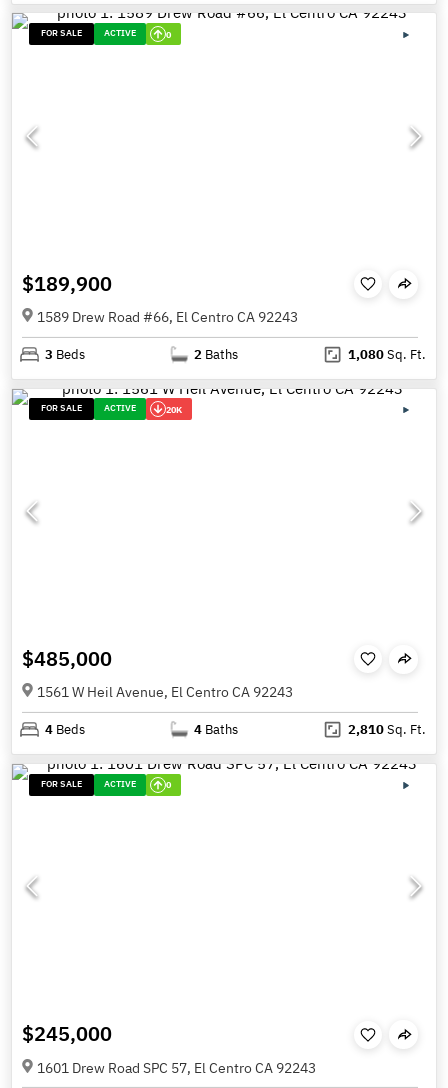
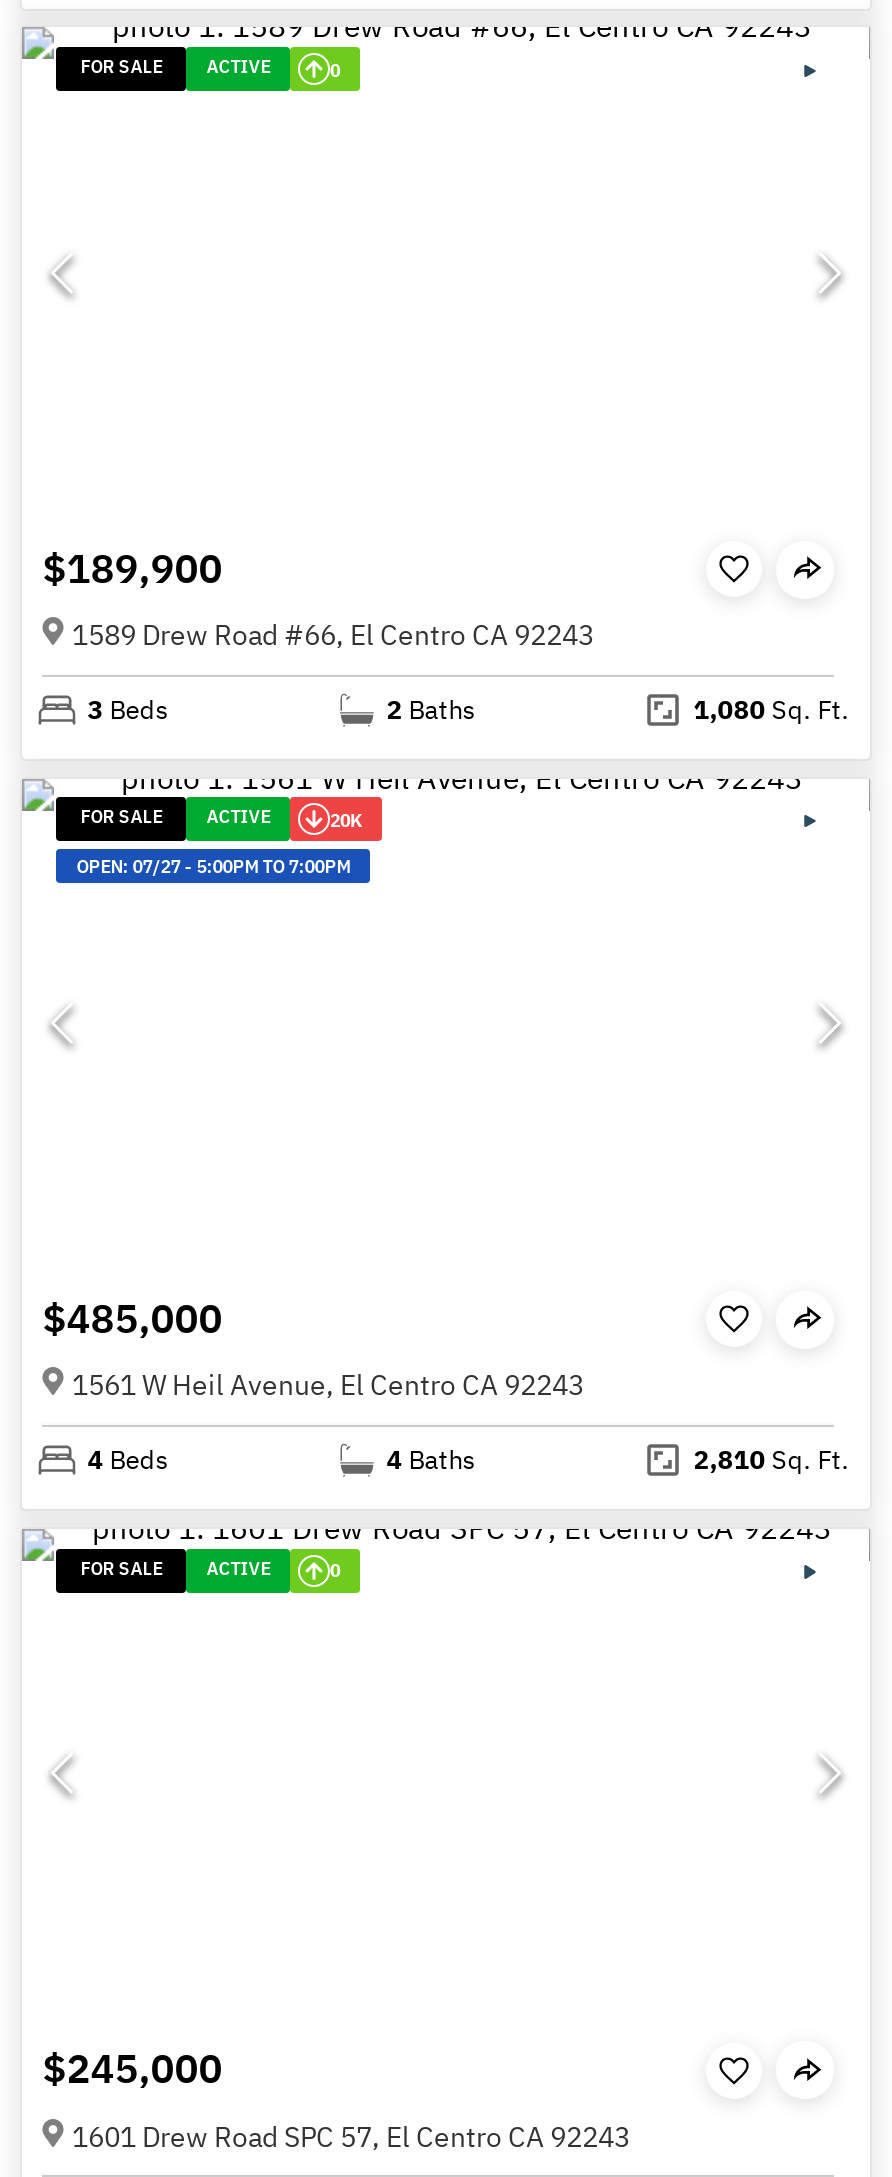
none -> [76,856,350,878] OPEN: 07/27 - 5:00PM TO 7:00PM

